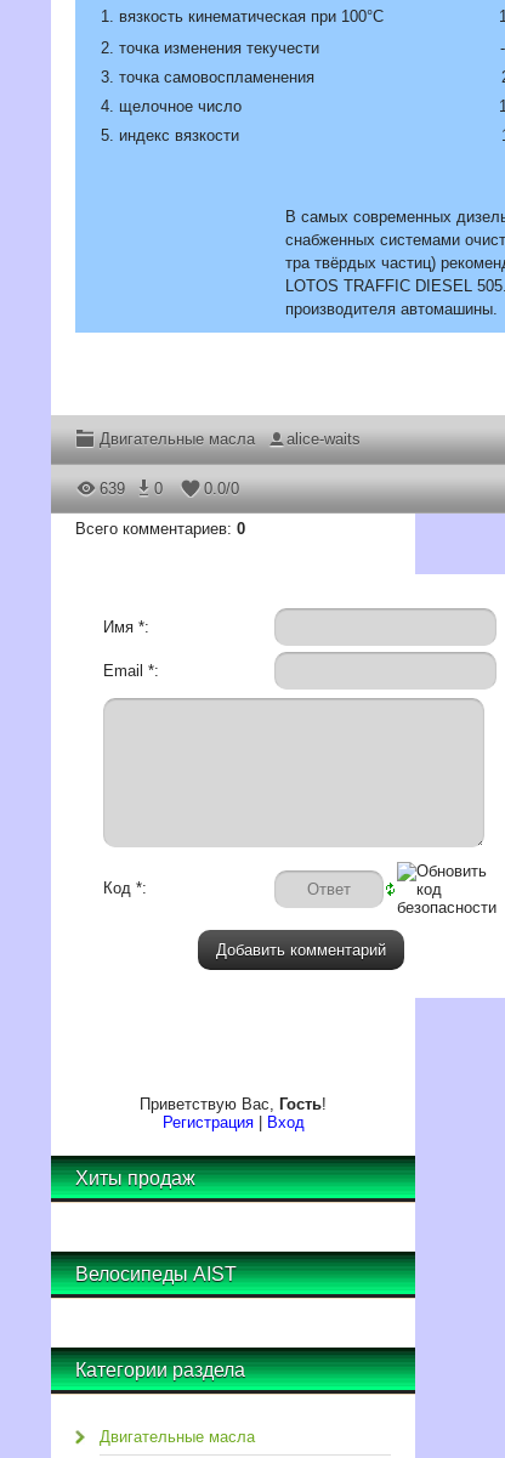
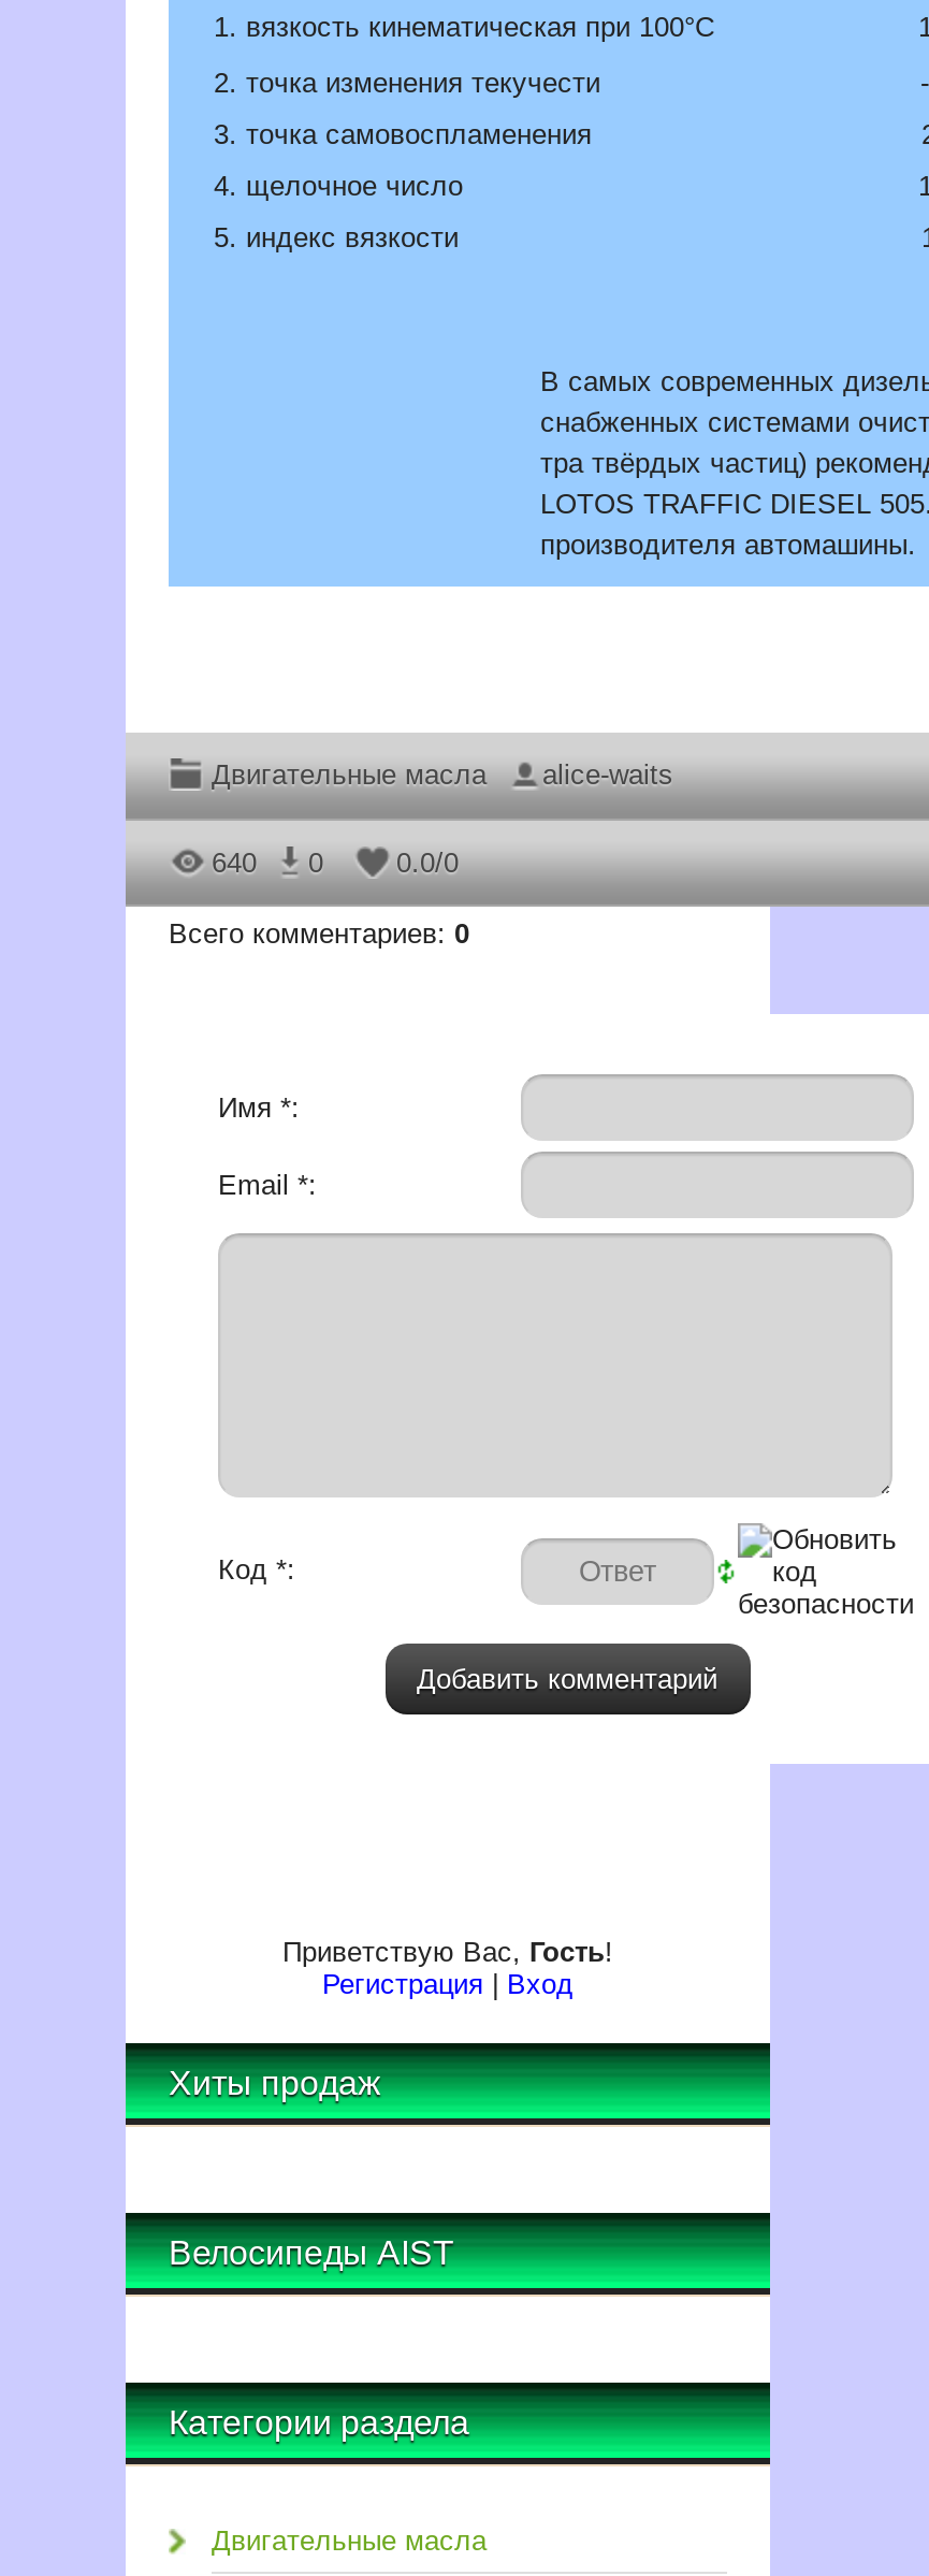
[100,480,163,498] 639 0 -> [212,846,323,879] 640 0

